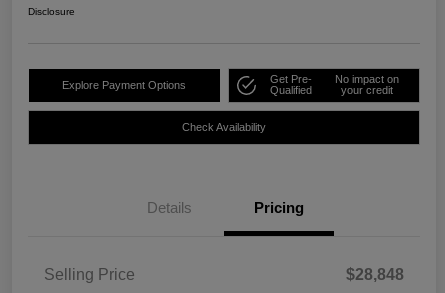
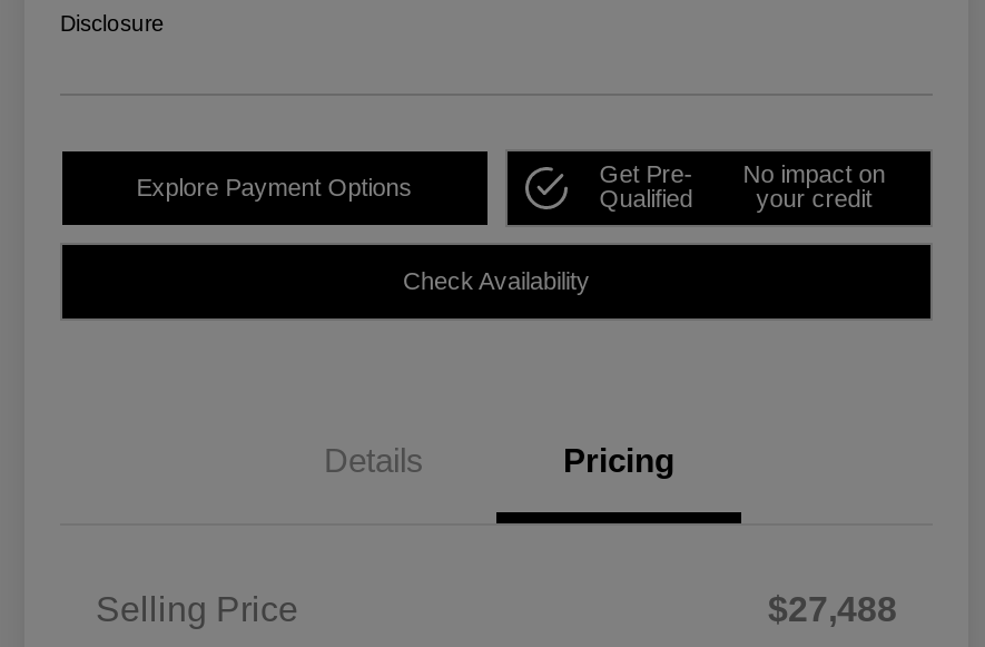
[346,266,404,283] $28,848 -> [768,590,897,628] $27,488

